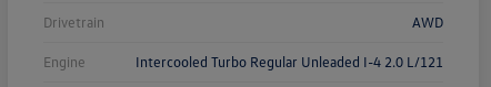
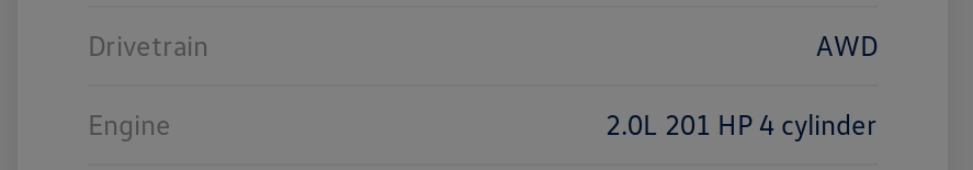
[136,53,443,71] Intercooled Turbo Regular Unleaded I-4 2.0 L/121 -> [606,107,878,142] 2.0L 201 HP 4 cylinder

